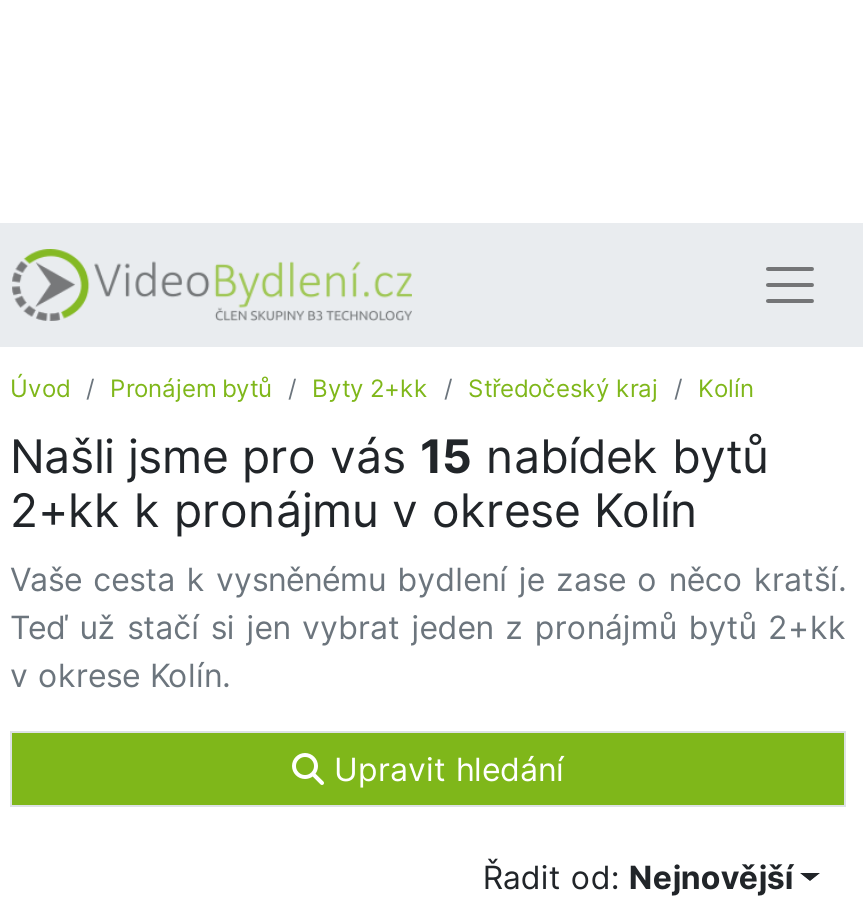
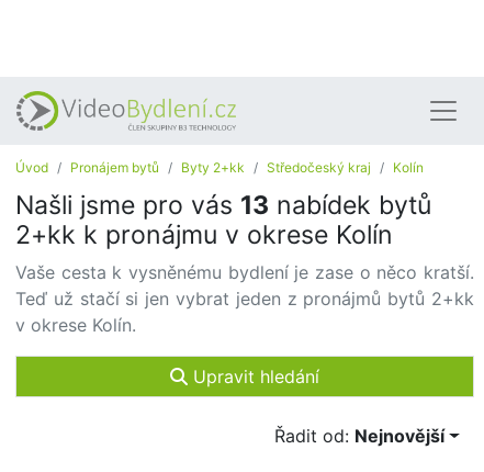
[10,430,768,486] Našli jsme pro vás 15 nabídek bytů -> [15,190,431,221] Našli jsme pro vás 13 nabídek bytů

